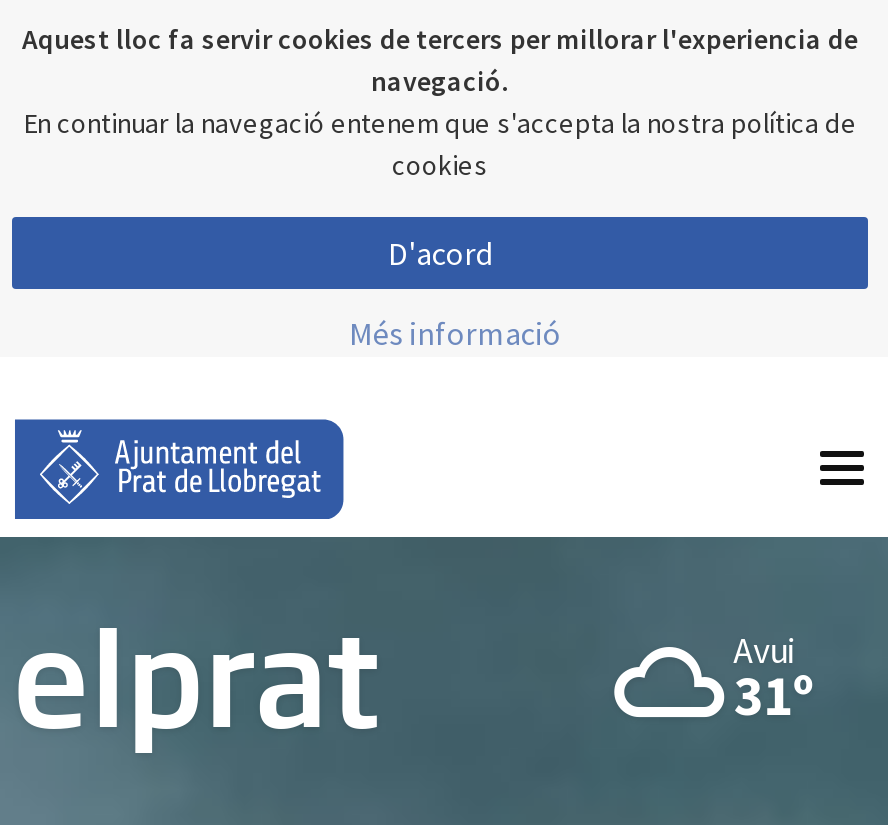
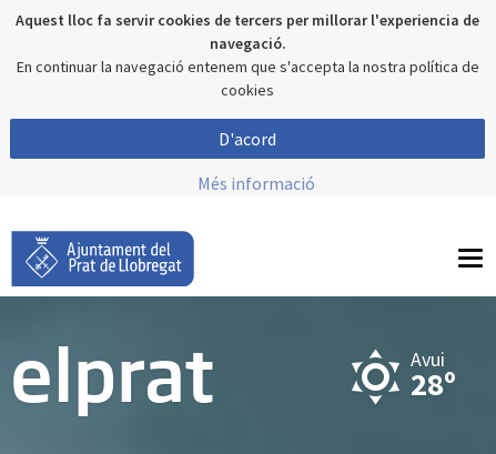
[612,635,815,731] [image] | 31º -> [344,349,456,405] [image] | 28º

